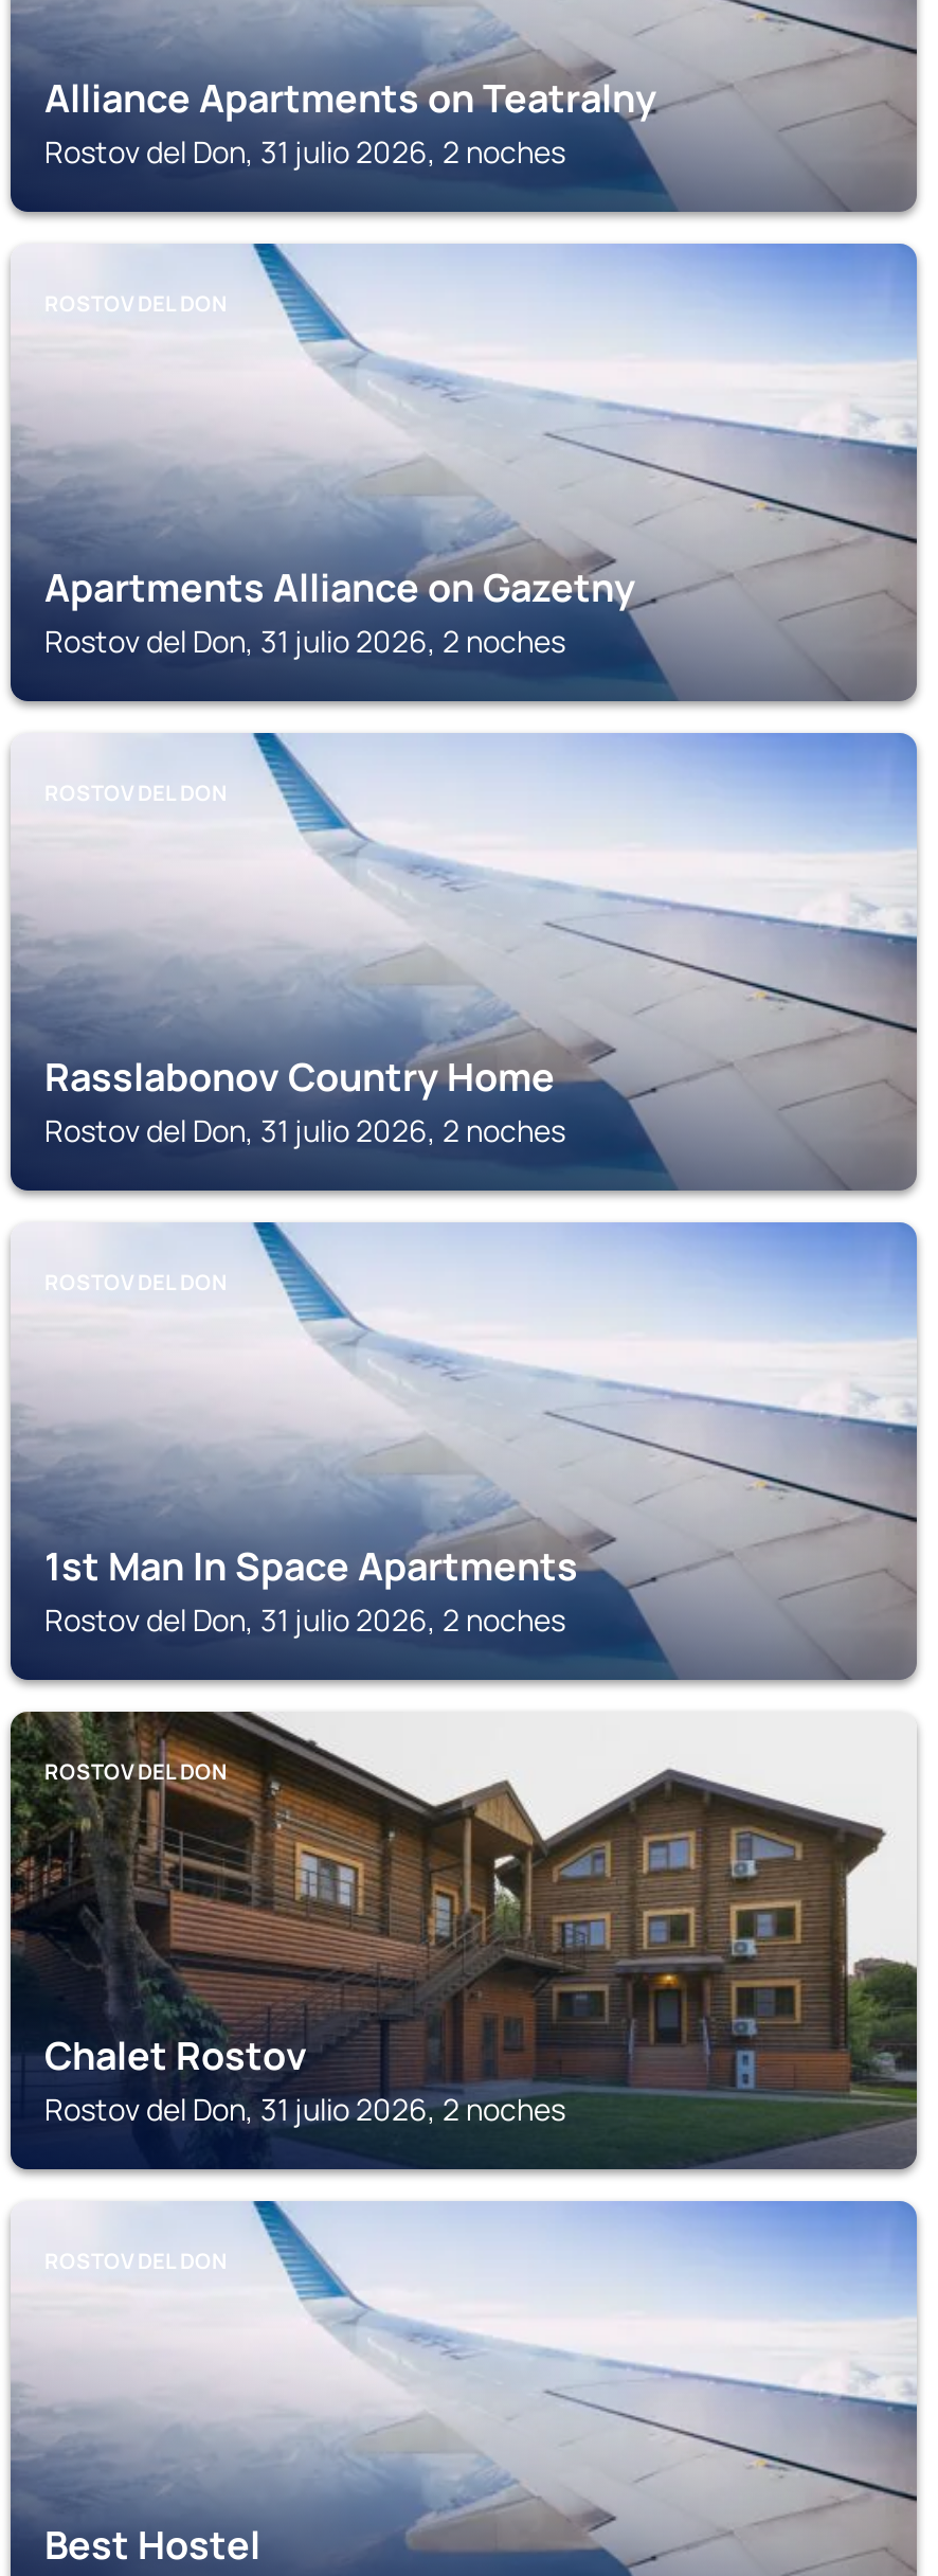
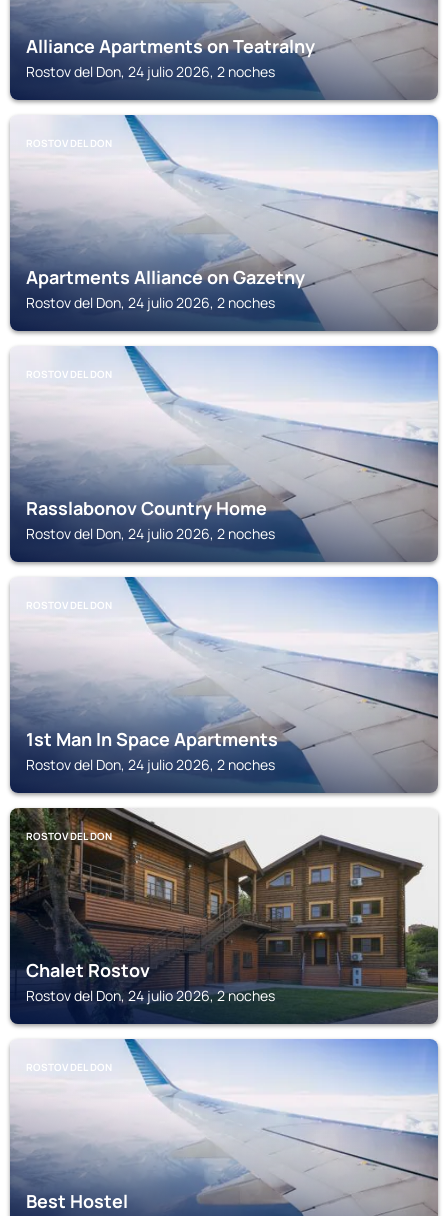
[44,131,565,172] Rostov del Don, 31 julio 2026, 2 noches -> [26,62,275,81] Rostov del Don, 24 julio 2026, 2 noches
[44,621,565,661] Rostov del Don, 31 julio 2026, 2 noches -> [26,293,275,312] Rostov del Don, 24 julio 2026, 2 noches
[44,1110,565,1150] Rostov del Don, 31 julio 2026, 2 noches -> [26,524,275,543] Rostov del Don, 24 julio 2026, 2 noches
[44,1599,565,1640] Rostov del Don, 31 julio 2026, 2 noches -> [26,755,275,774] Rostov del Don, 24 julio 2026, 2 noches
[44,2089,565,2129] Rostov del Don, 31 julio 2026, 2 noches -> [26,986,275,1005] Rostov del Don, 24 julio 2026, 2 noches

